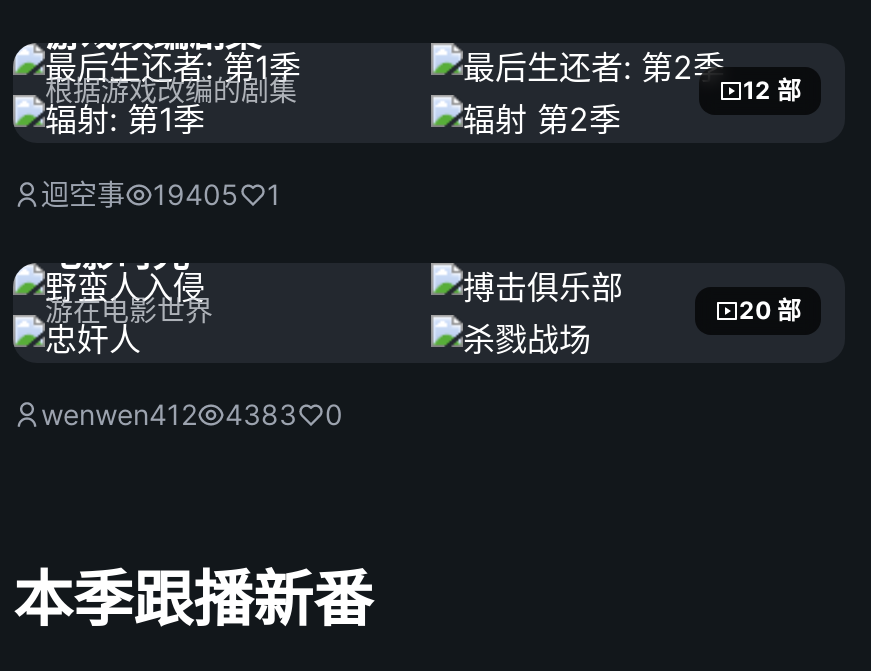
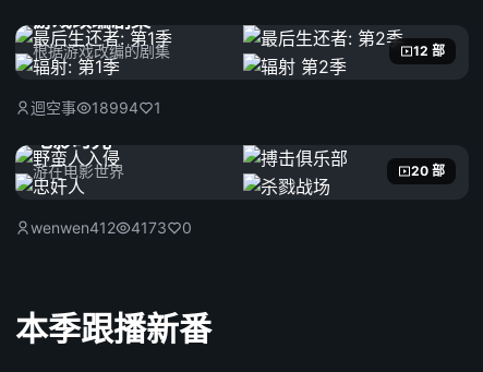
[41,177,281,211] 迴空事 19405 1 -> [31,98,161,117] 迴空事 18994 1
[41,397,343,431] wenwen412 4383 0 -> [31,218,192,237] wenwen412 4173 0

